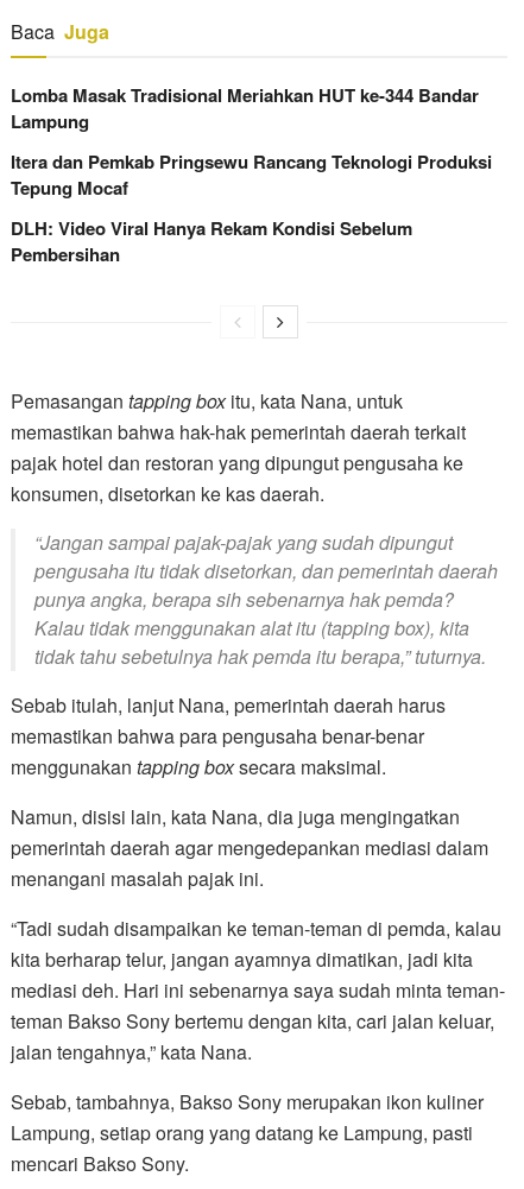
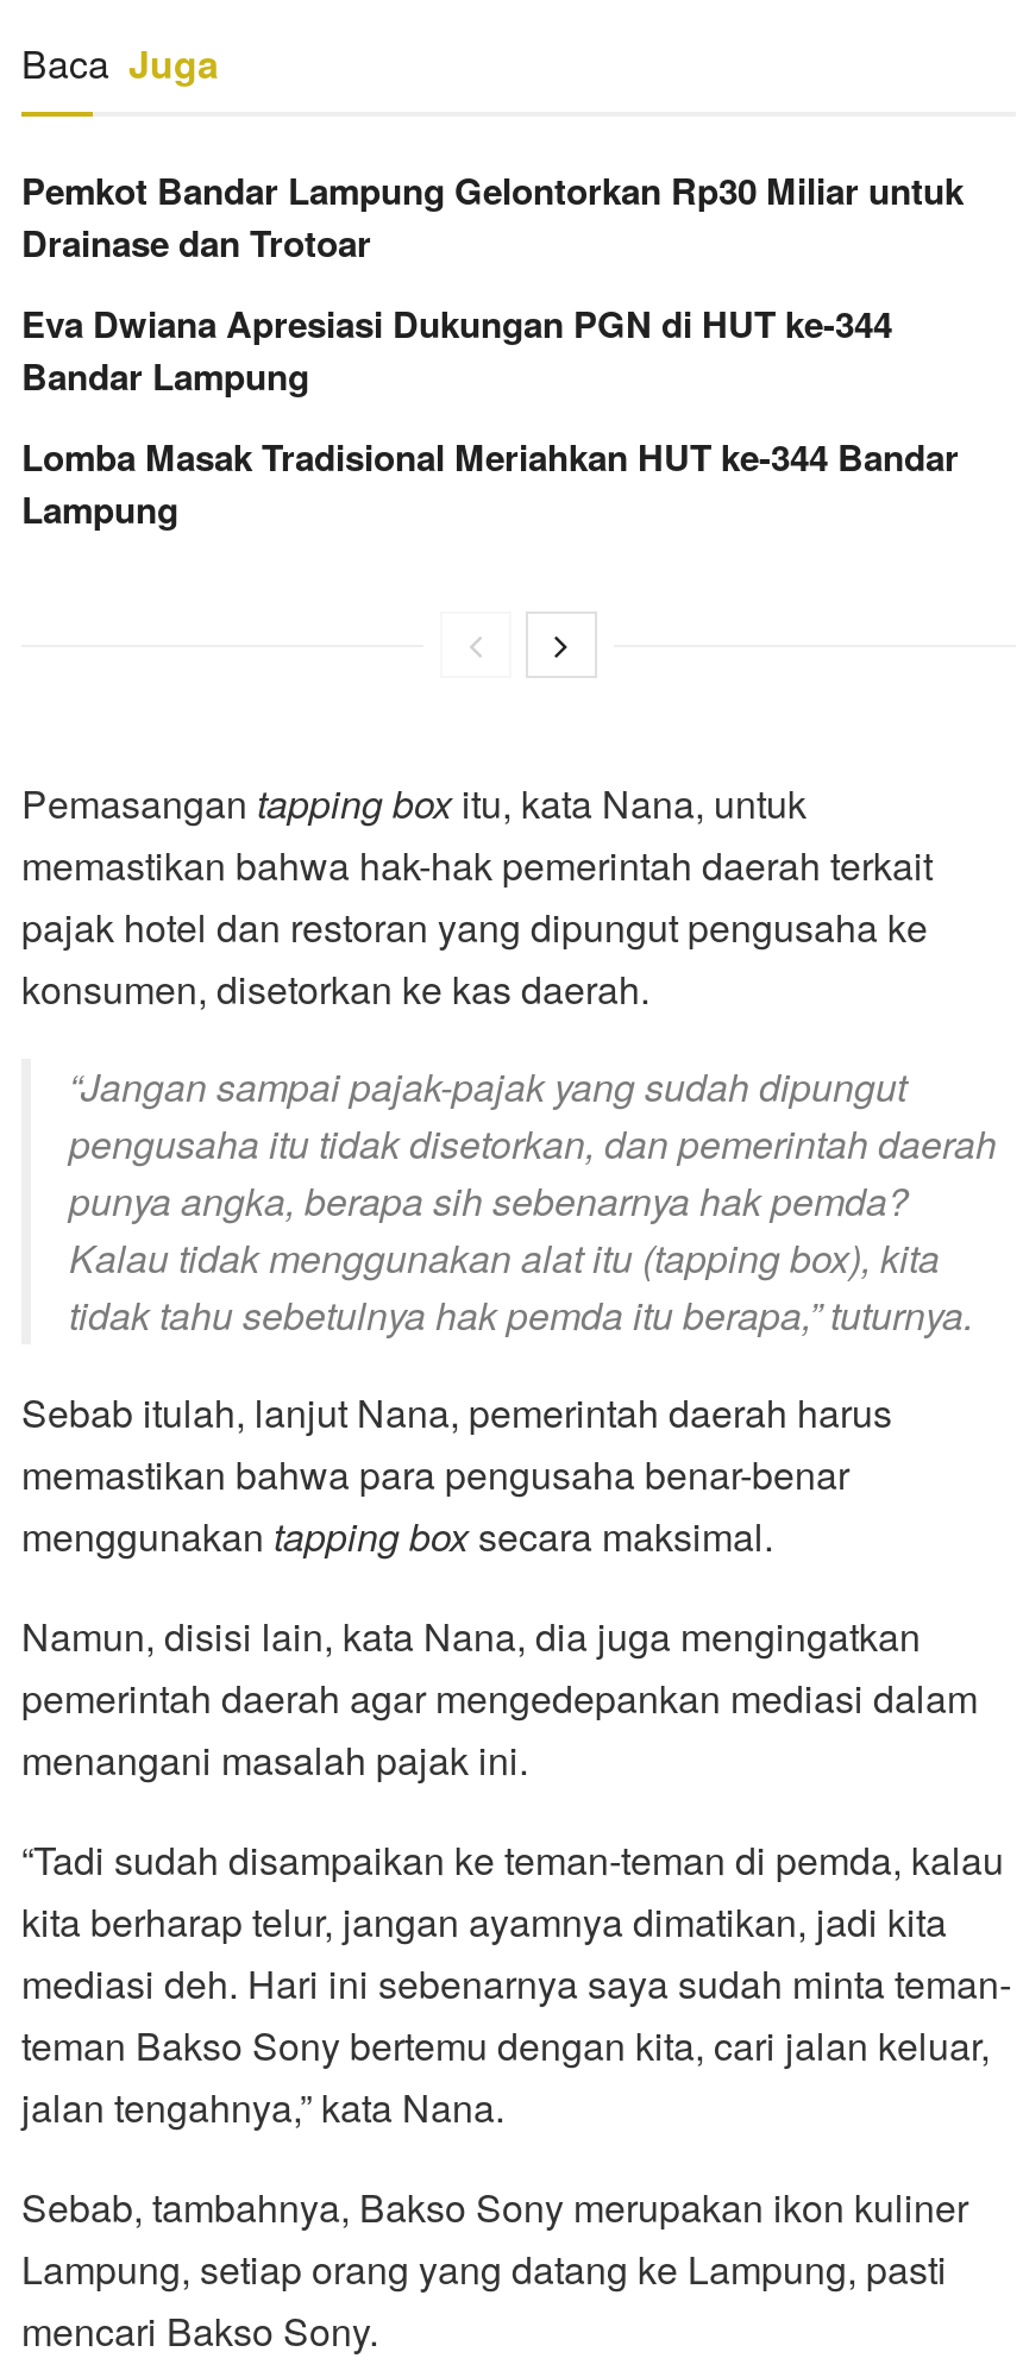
none -> [21,164,964,402] Pemkot Bandar Lampung Gelontorkan Rp30 Miliar untuk | Drainase dan Trotoar | Eva Dwiana Apresiasi Dukungan PGN di HUT ke-344 | Bandar Lampung
moved [11,82,479,134] -> [21,430,959,535]: Lomba Masak Tradisional Meriahkan HUT ke-344 Bandar | Lampung
[11,148,492,267] Itera dan Pemkab Pringsewu Rancang Teknologi Produksi | Tepung Mocaf | DLH: Video Viral Hanya Rekam Kondisi Sebelum | Pembersihan -> none

